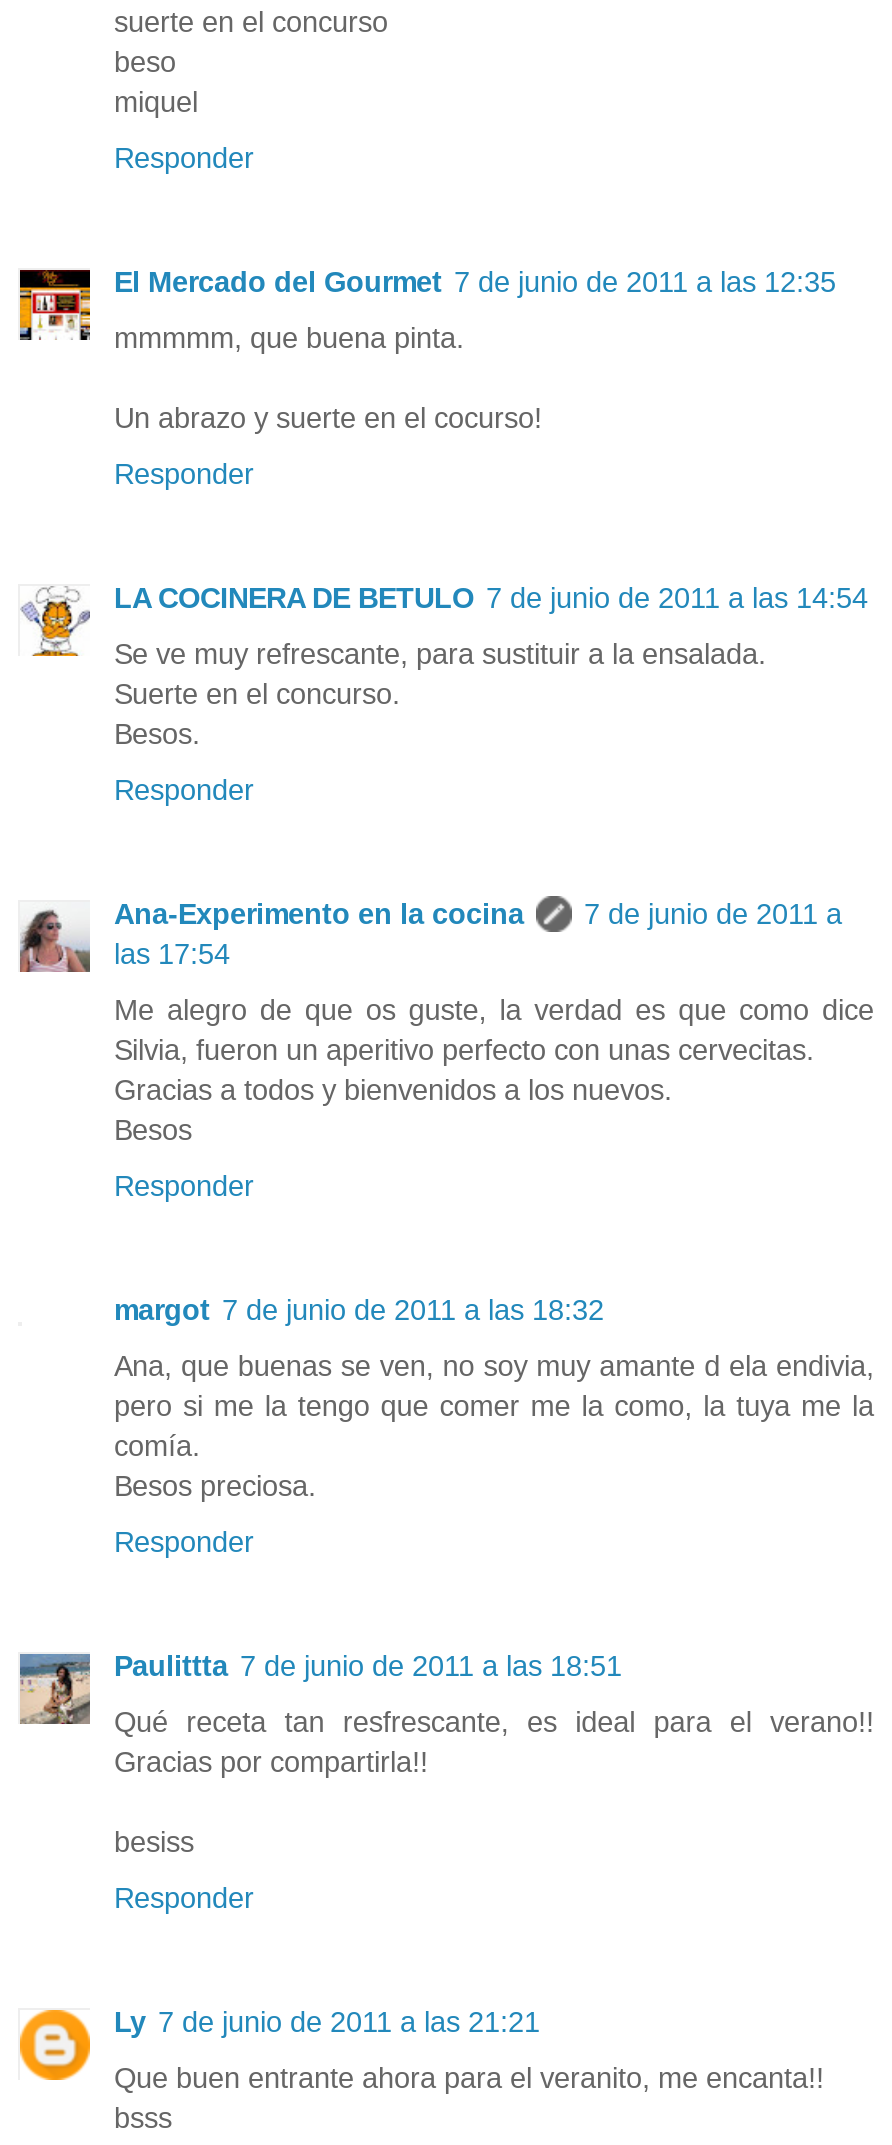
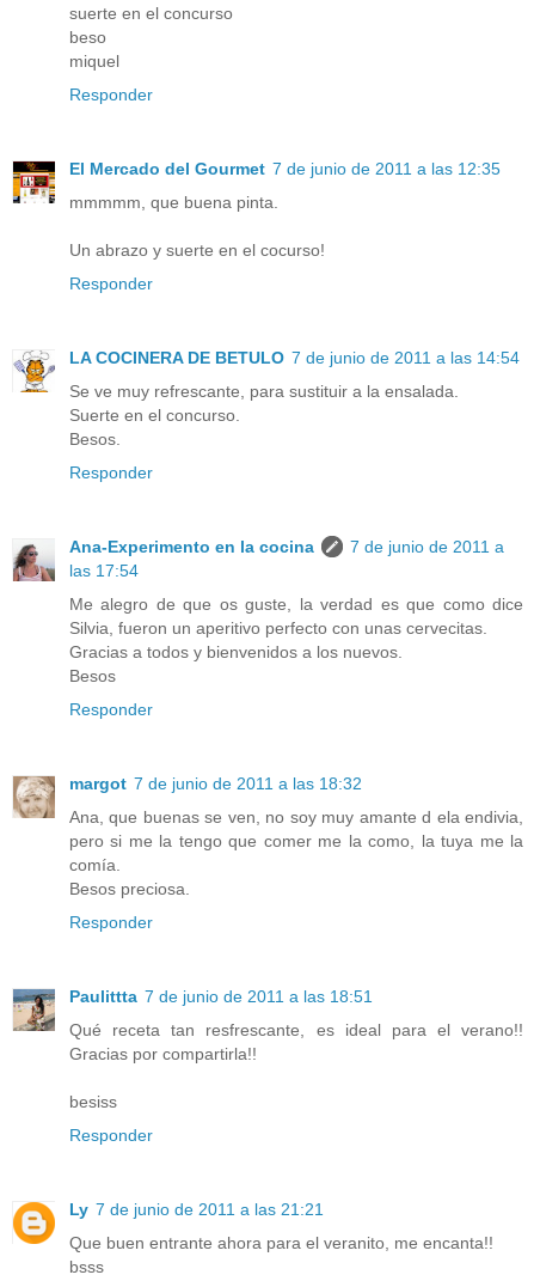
none -> [12,775,56,819] [image]

